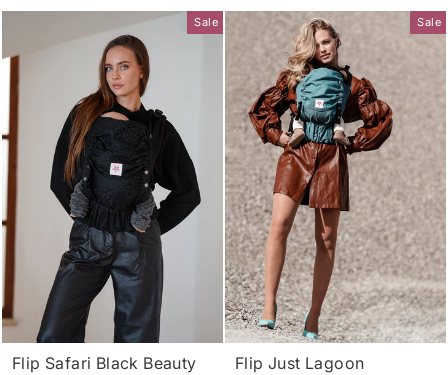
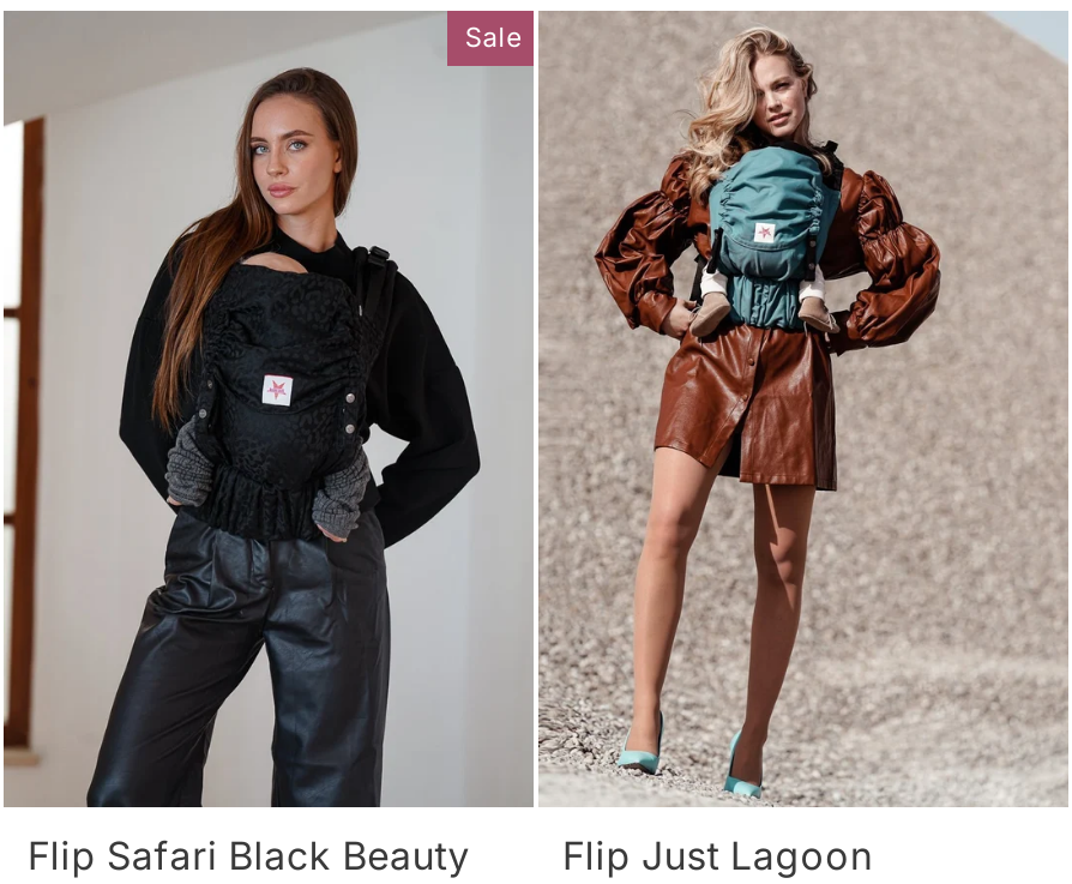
[417,15,441,29] Sale -> none

